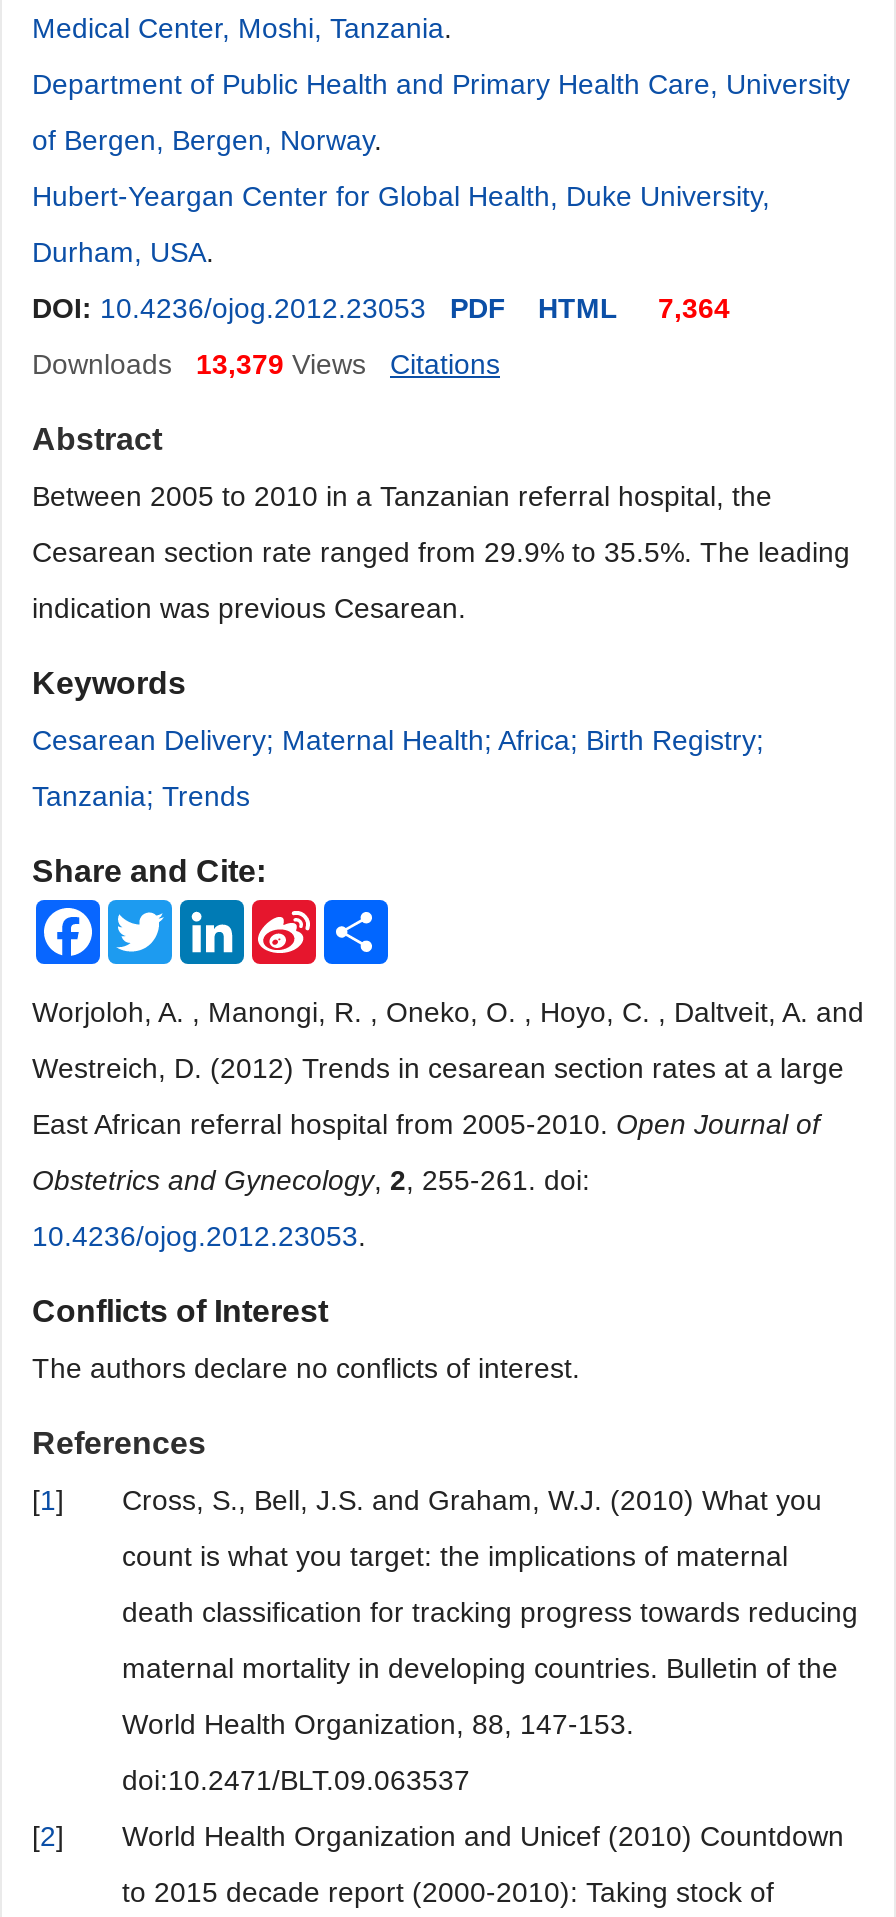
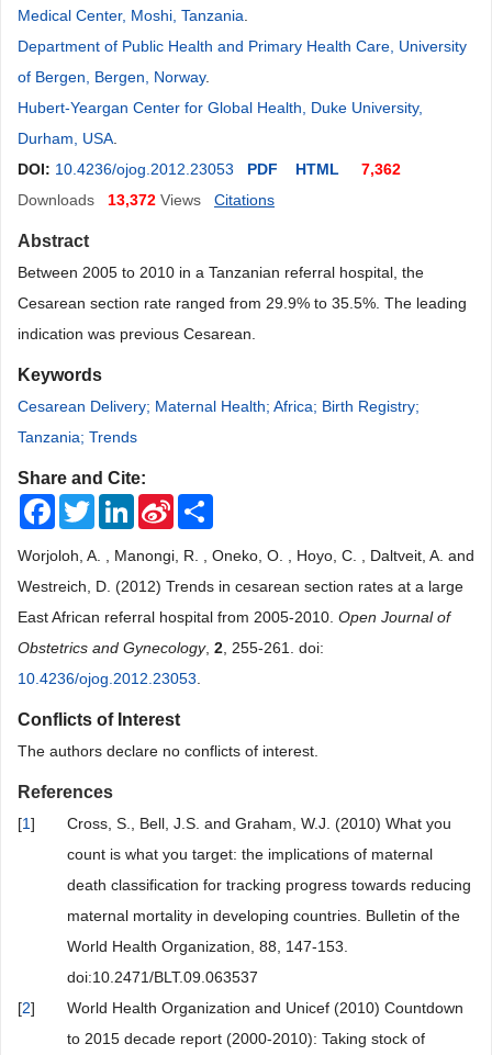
[32,292,730,324] DOI: 10.4236/ojog.2012.23053 PDF HTML 7,364 -> [18,160,401,178] DOI: 10.4236/ojog.2012.23053 PDF HTML 7,362
[32,348,366,380] Downloads 13,379 Views -> [18,191,201,209] Downloads 13,372 Views

